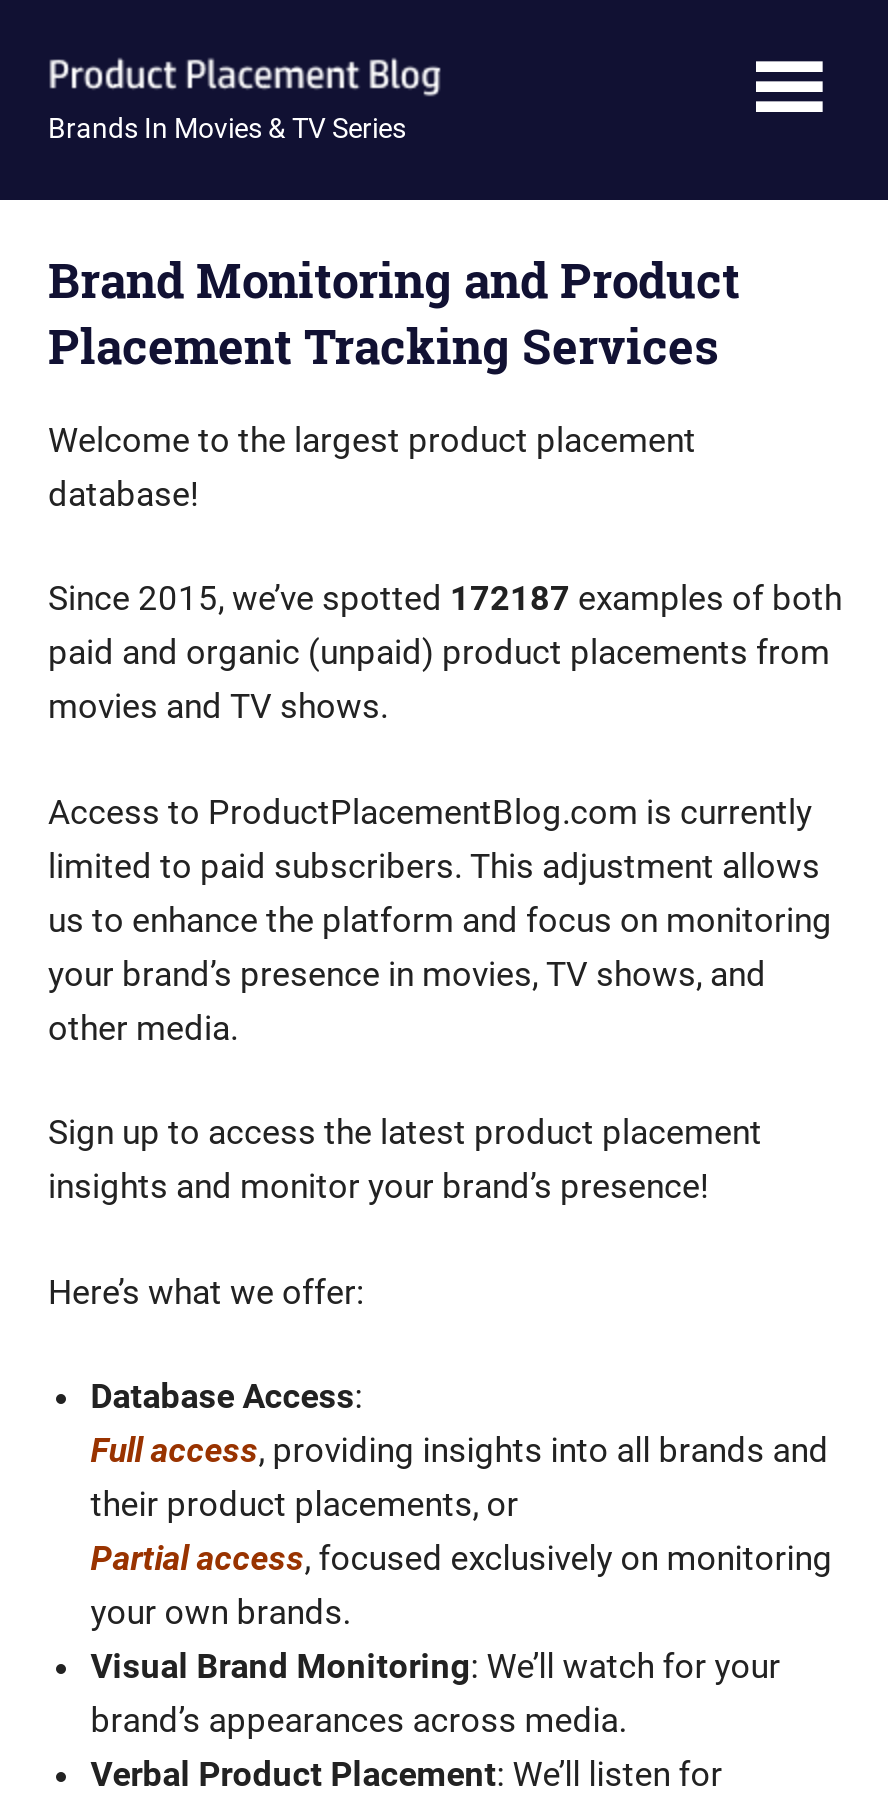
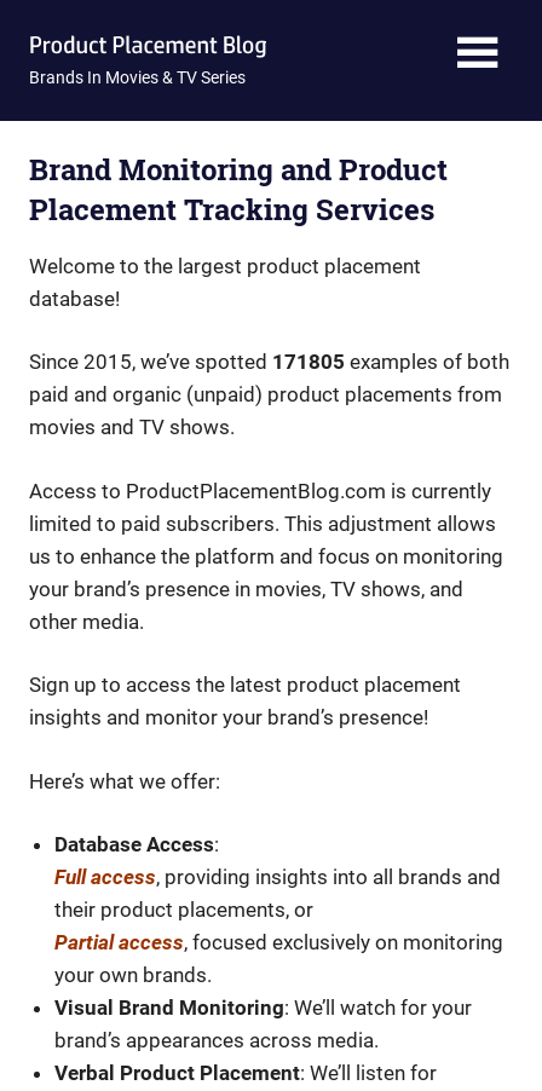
[48,578,842,618] Since 2015, we’ve spotted 172187 examples of both -> [29,350,509,374] Since 2015, we’ve spotted 171805 examples of both

